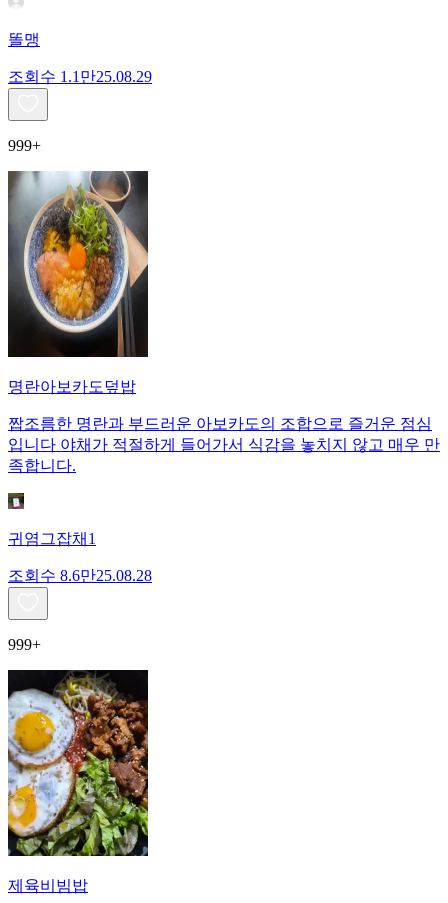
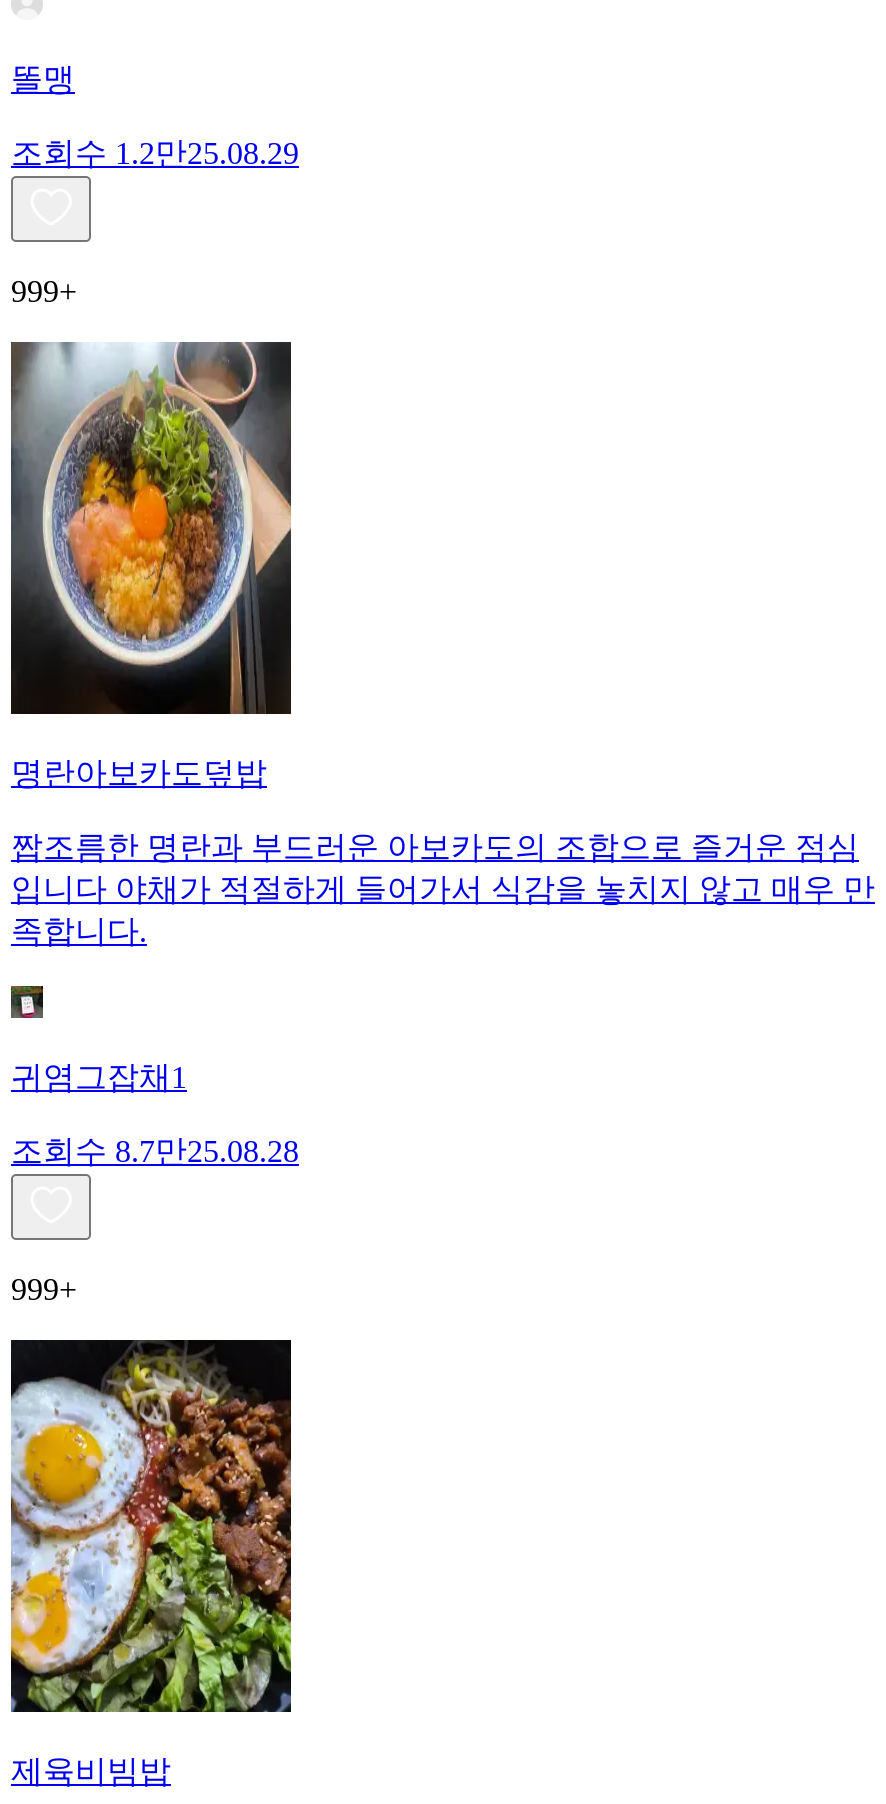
[8,68,152,85] 조회수 1.1만 25.08.29 -> [11,135,299,169] 조회수 1.2만 25.08.29
[8,567,152,584] 조회수 8.6만 25.08.28 -> [11,1133,299,1167] 조회수 8.7만 25.08.28

